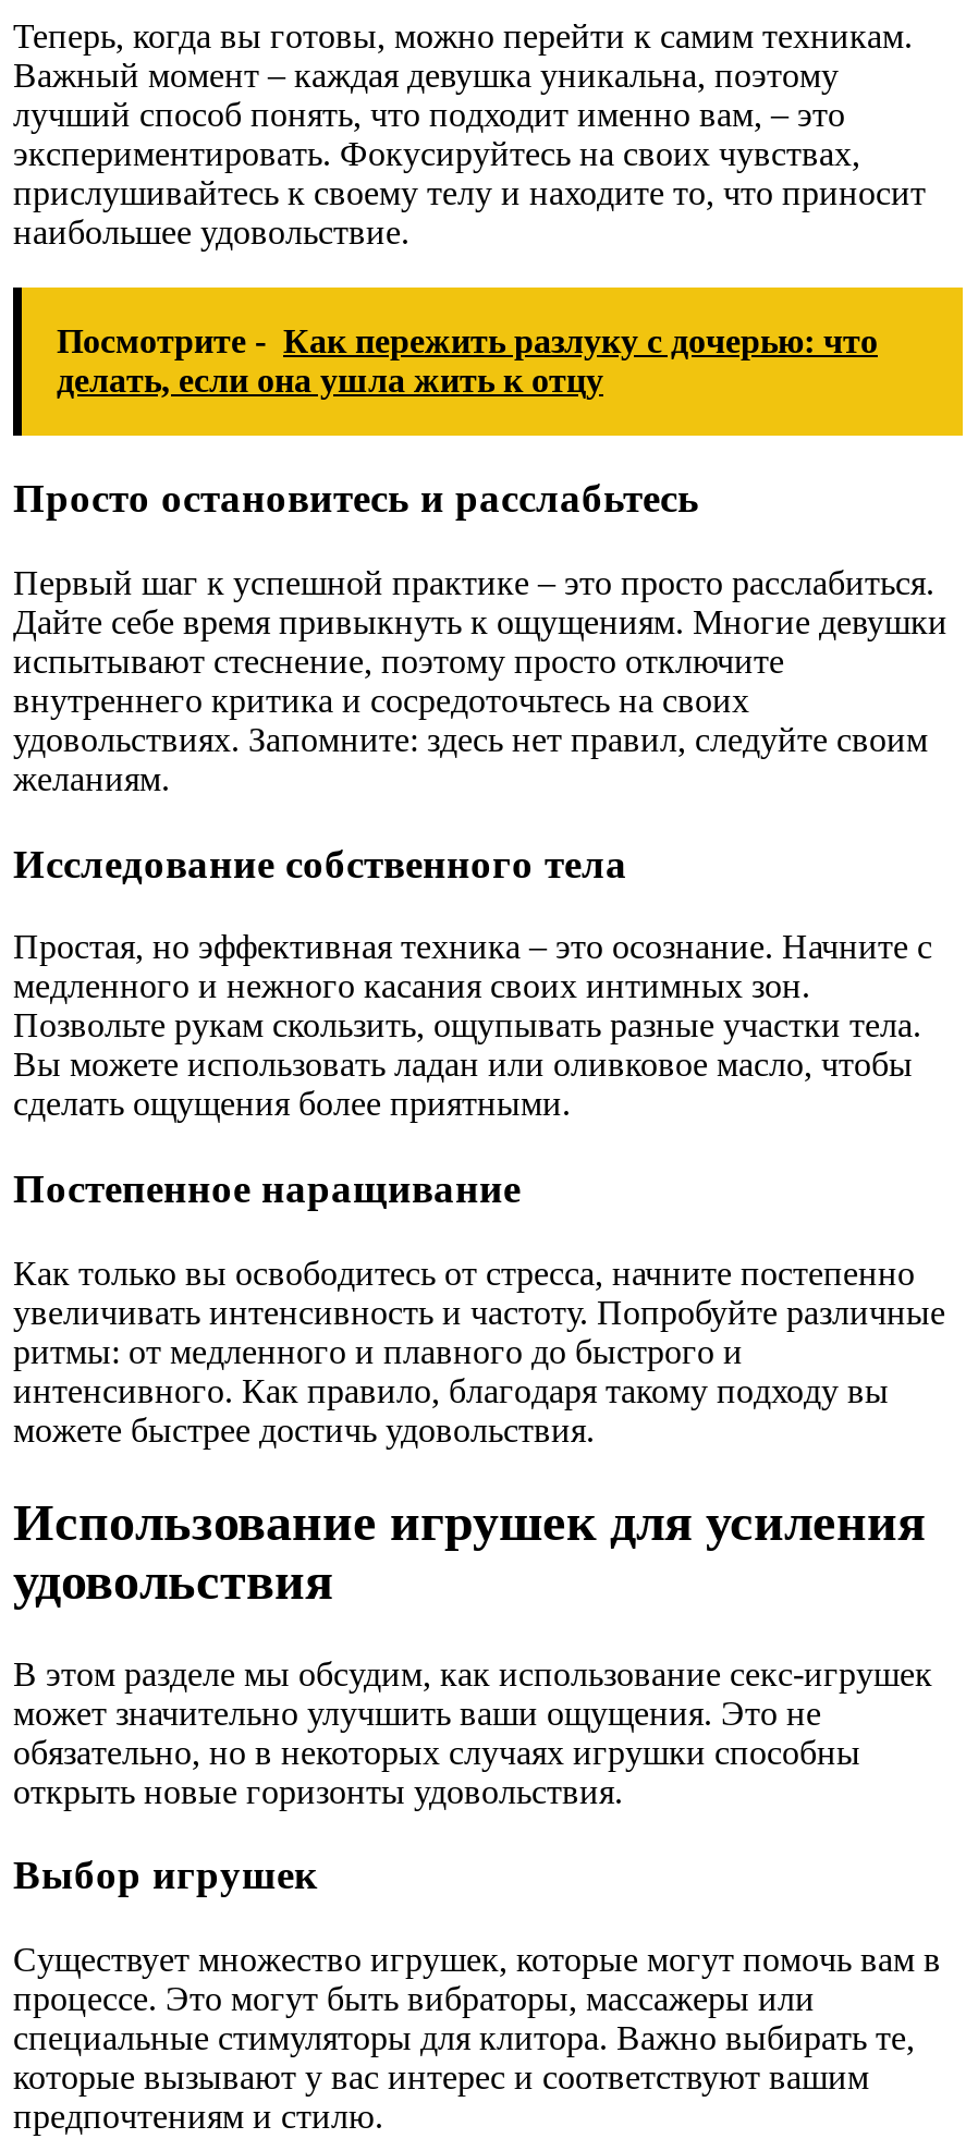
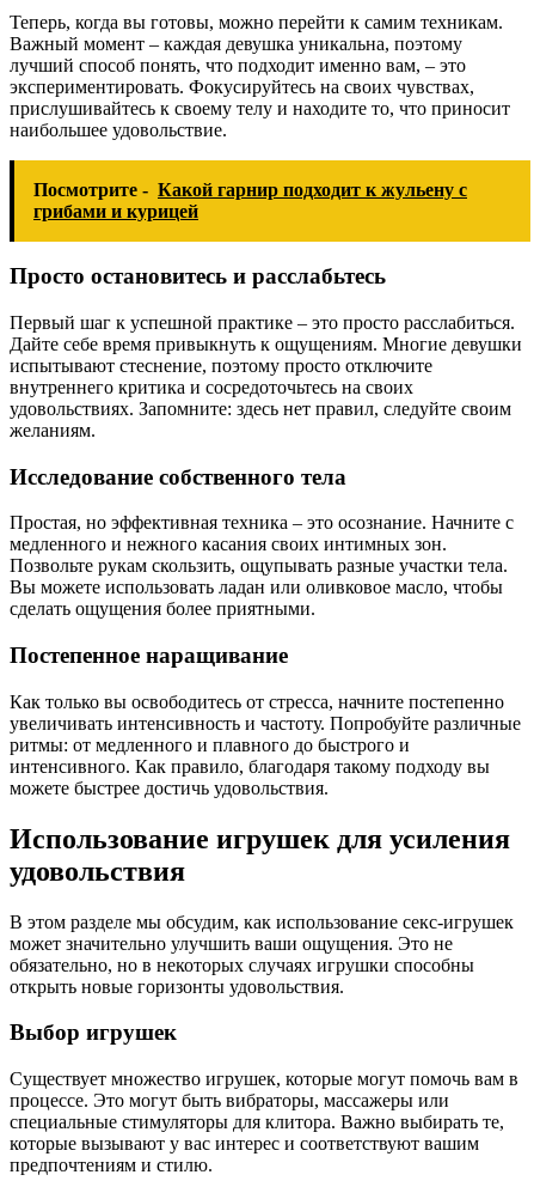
[57,322,878,398] Посмотрите - Как пережить разлуку с дочерью: что | делать, если она ушла жить к отцу -> [33,179,467,221] Посмотрите - Какой гарнир подходит к жульену с | грибами и курицей

